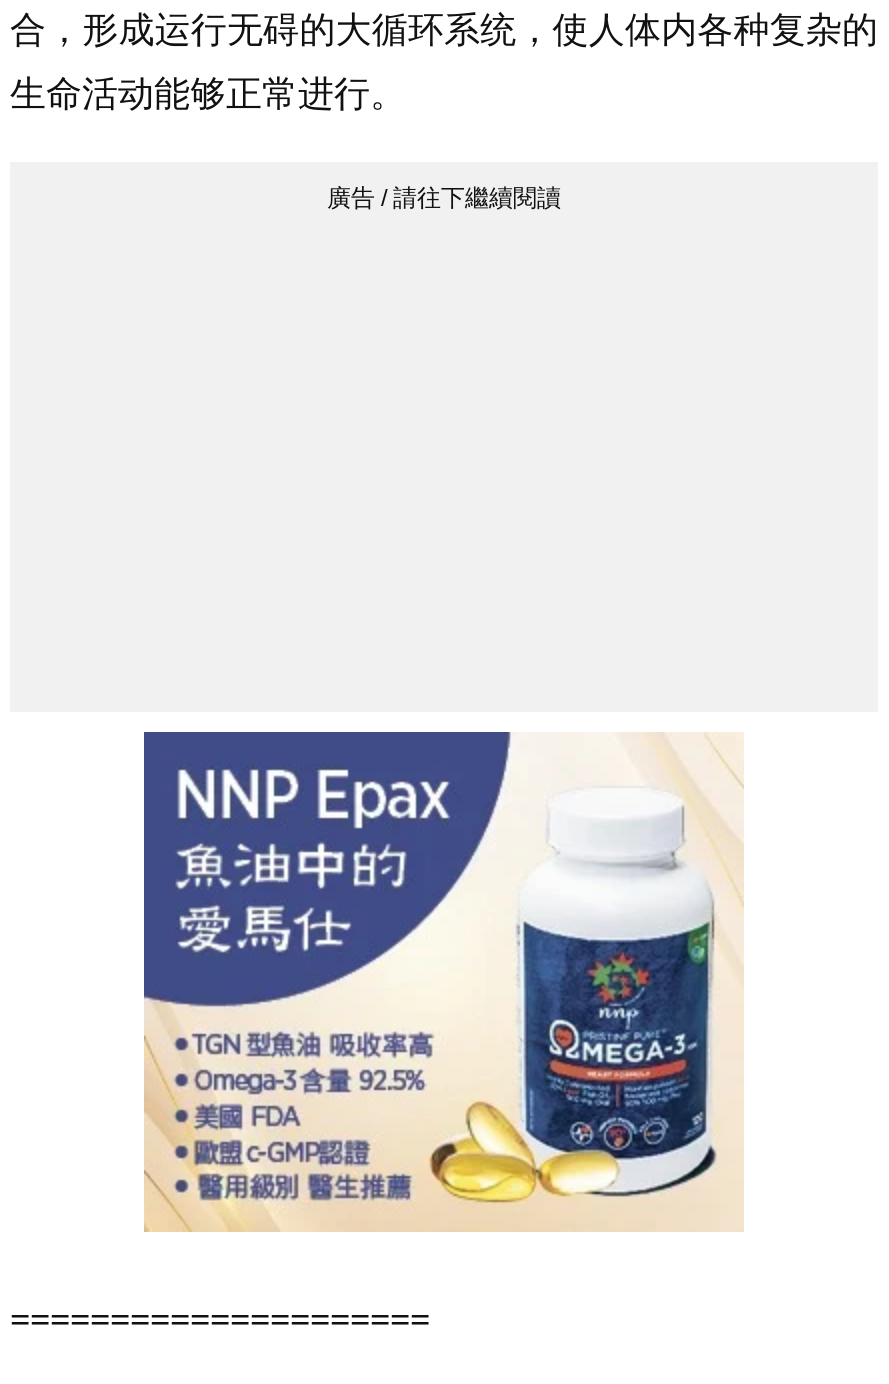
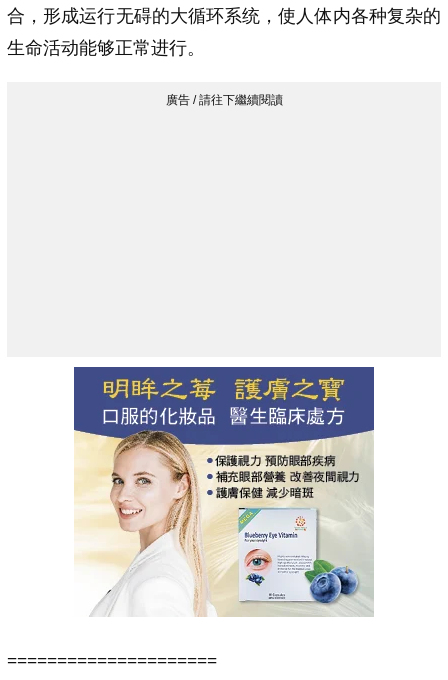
[142,732,744,1234] [image] -> [74,366,375,617] [image]

